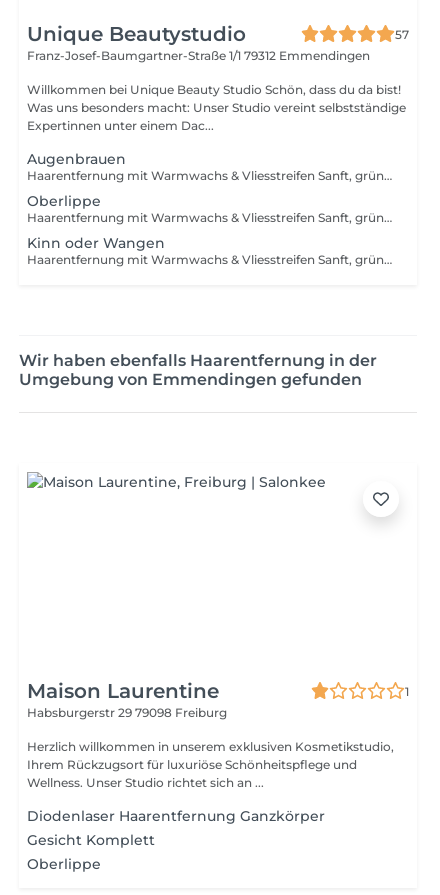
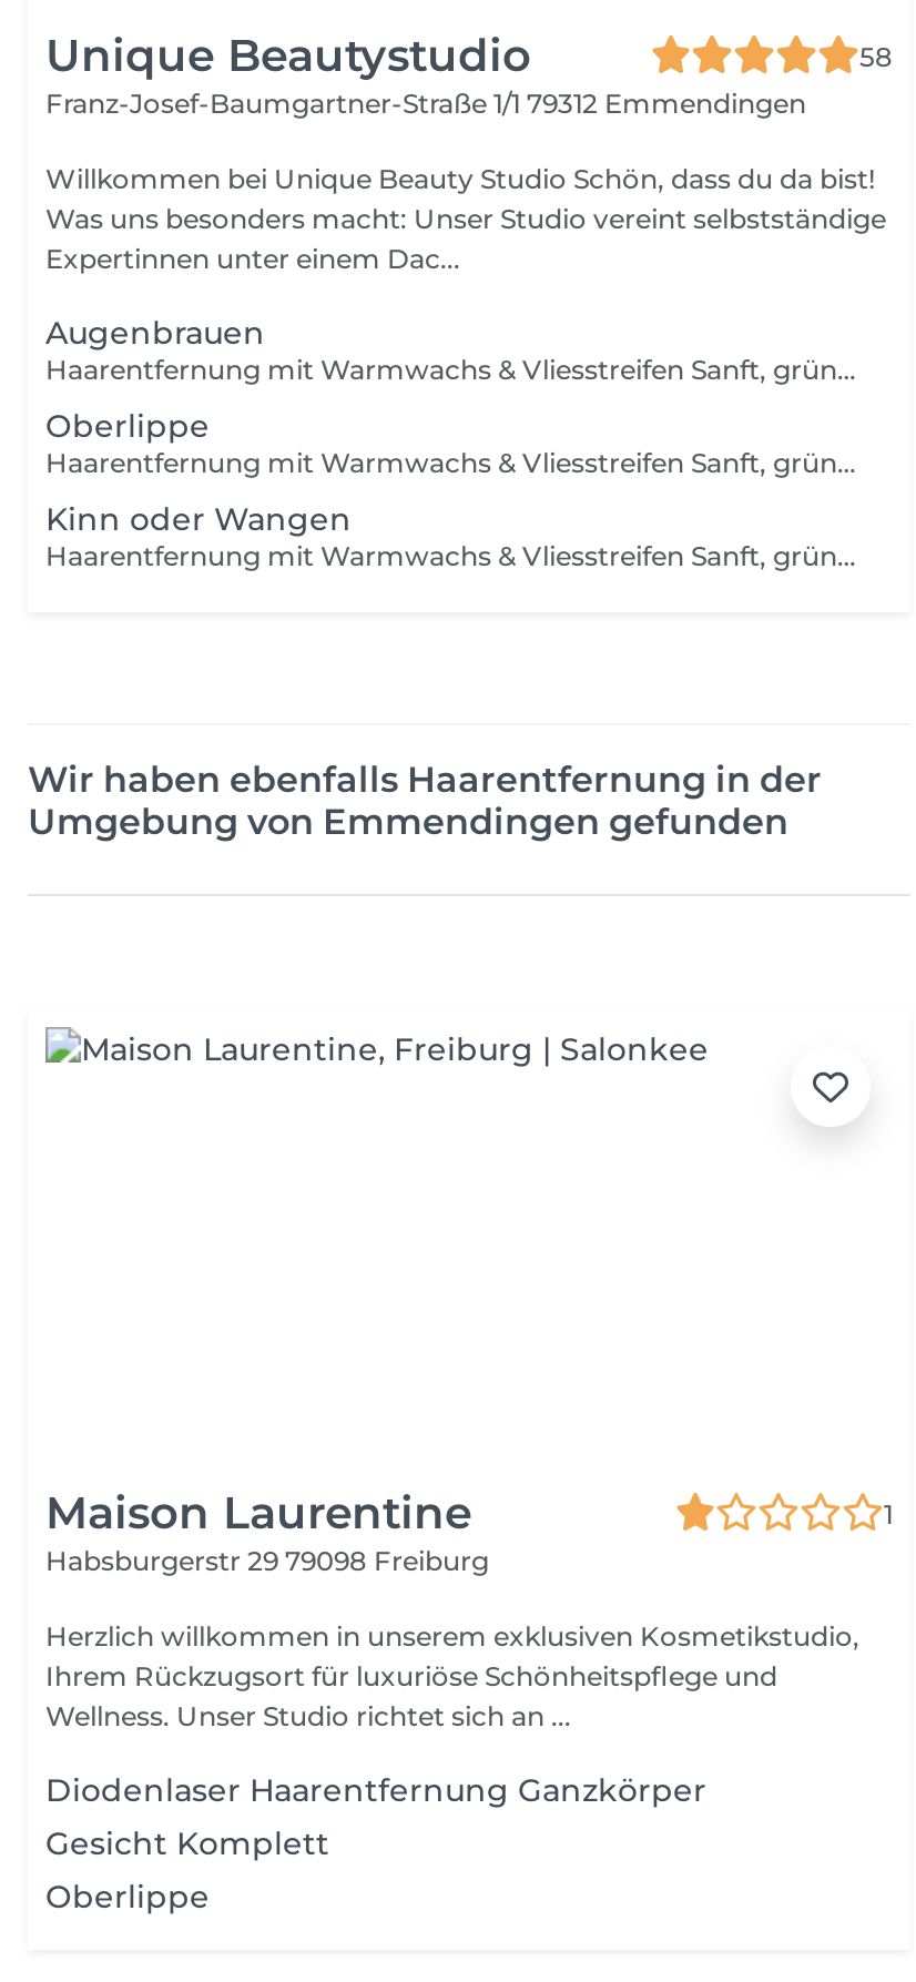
[395,27,409,42] 57 -> [859,40,893,73] 58

